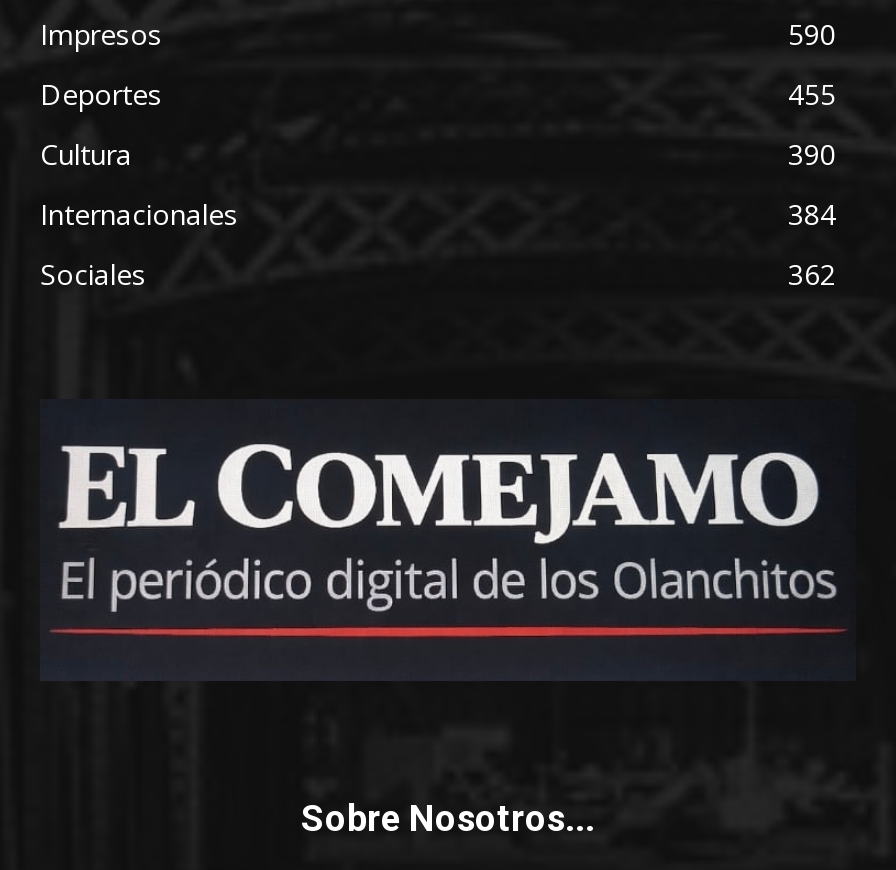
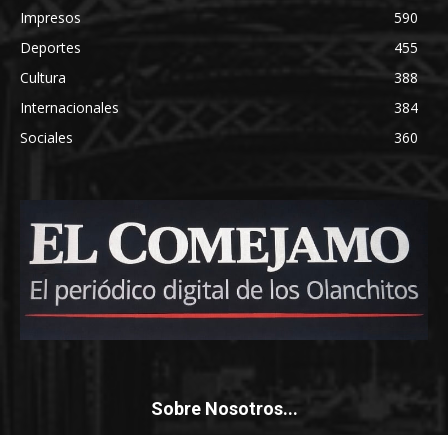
[788,135,836,173] 390 -> [394,68,418,87] 388
[788,255,836,293] 362 -> [394,128,418,147] 360

